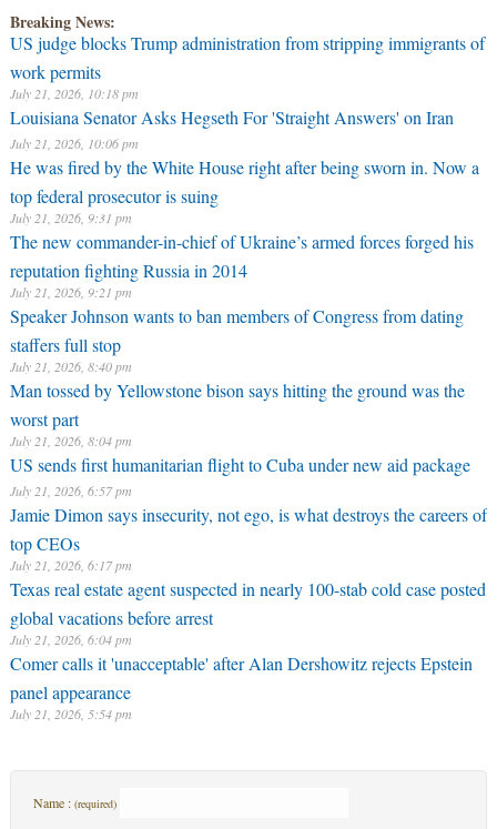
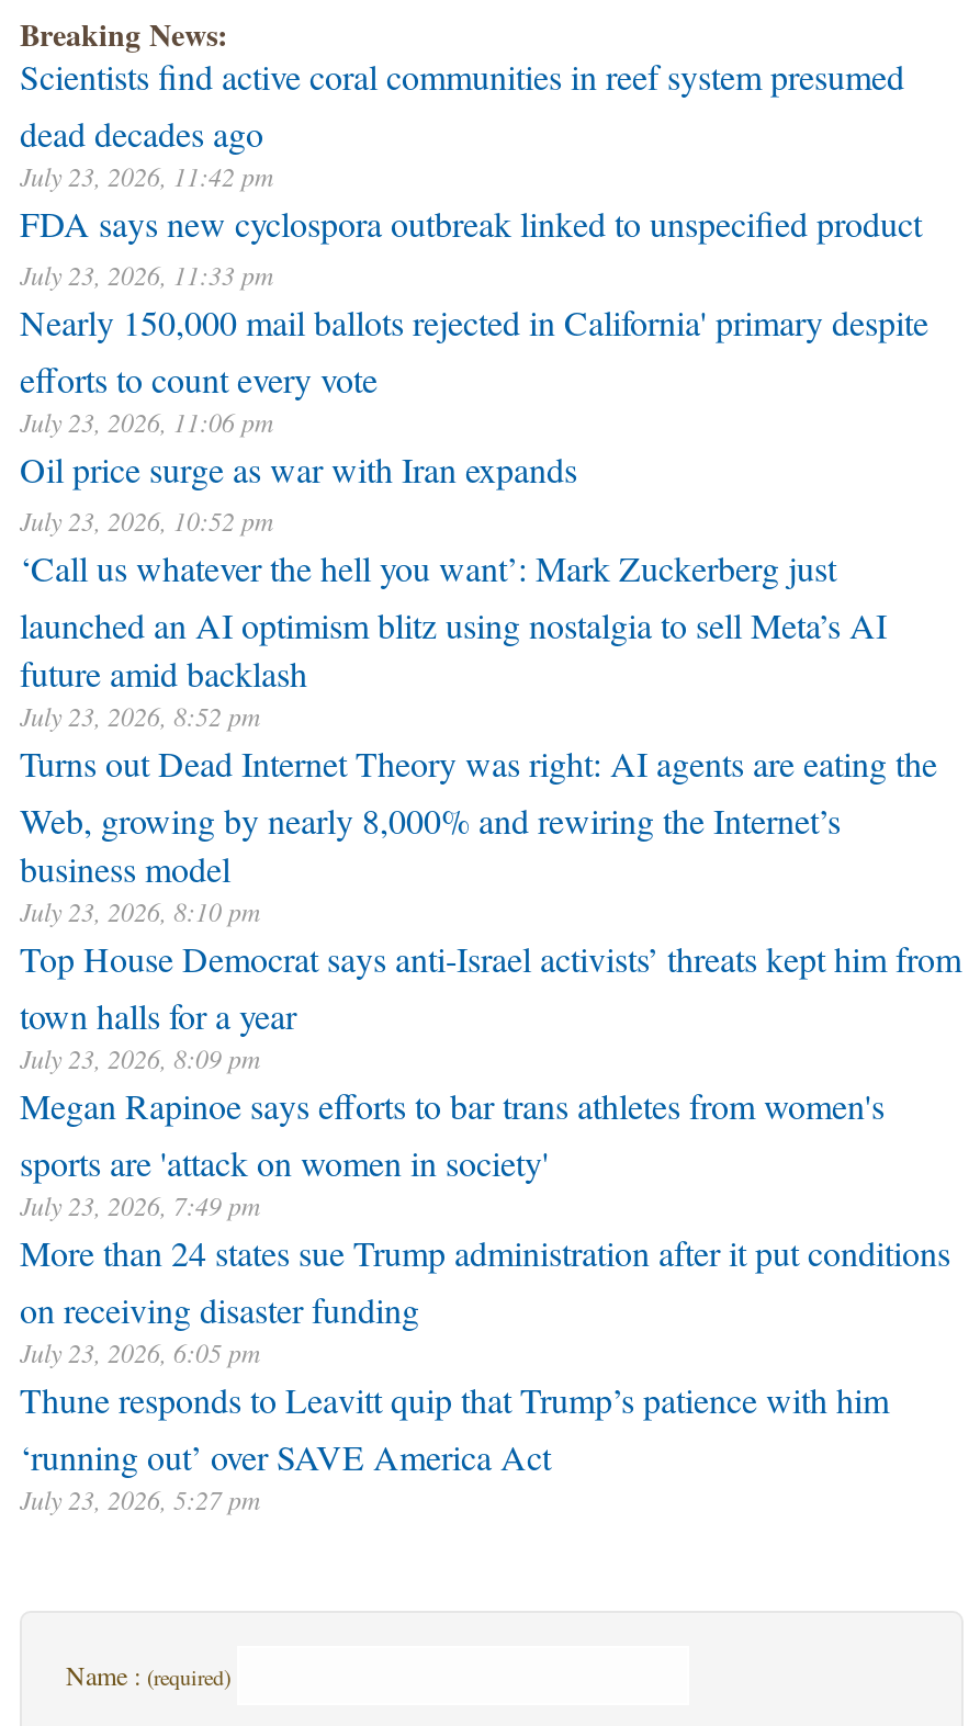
[10,31,487,722] US judge blocks Trump administration from stripping immigrants of | work permits | July 21, 2026, 10:18 pm | Louisiana Senator Asks Hegseth For 'Straight Answers' on Iran | July 21, 2026, 10:06 pm | He was fired by the White House right after being sworn in. Now a | top federal prosecutor is suing | July 21, 2026, 9:31 pm | The new commander-in-chief of Ukraine’s armed forces forged his | reputation fighting Russia in 2014 | July 21, 2026, 9:21 pm | Speaker Johnson wants to ban members of Congress from dating | staffers full stop | July 21, 2026, 8:40 pm | Man tossed by Yellowstone bison says hitting the ground was the | worst part | July 21, 2026, 8:04 pm | US sends first humanitarian flight to Cuba under new aid package | July 21, 2026, 6:57 pm | Jamie Dimon says insecurity, not ego, is what destroys the careers of | top CEOs | July 21, 2026, 6:17 pm | Texas real estate agent suspected in nearly 100-stab cold case posted | global vacations before arrest | July 21, 2026, 6:04 pm | Comer calls it 'unacceptable' after Alan Dershowitz rejects Epstein | panel appearance | July 21, 2026, 5:54 pm -> [20,53,961,1516] Scientists find active coral communities in reef system presumed | dead decades ago | July 23, 2026, 11:42 pm | FDA says new cyclospora outbreak linked to unspecified product | July 23, 2026, 11:33 pm | Nearly 150,000 mail ballots rejected in California' primary despite | efforts to count every vote | July 23, 2026, 11:06 pm | Oil price surge as war with Iran expands | July 23, 2026, 10:52 pm | ‘Call us whatever the hell you want’: Mark Zuckerberg just | launched an AI optimism blitz using nostalgia to sell Meta’s AI | future amid backlash | July 23, 2026, 8:52 pm | Turns out Dead Internet Theory was right: AI agents are eating the | Web, growing by nearly 8,000% and rewiring the Internet’s | business model | July 23, 2026, 8:10 pm | Top House Democrat says anti-Israel activists’ threats kept him from | town halls for a year | July 23, 2026, 8:09 pm | Megan Rapinoe says efforts to bar trans athletes from women's | sports are 'attack on women in society' | July 23, 2026, 7:49 pm | More than 24 states sue Trump administration after it put conditions | on receiving disaster funding | July 23, 2026, 6:05 pm | Thune responds to Leavitt quip that Trump’s patience with him | ‘running out’ over SAVE America Act | July 23, 2026, 5:27 pm

